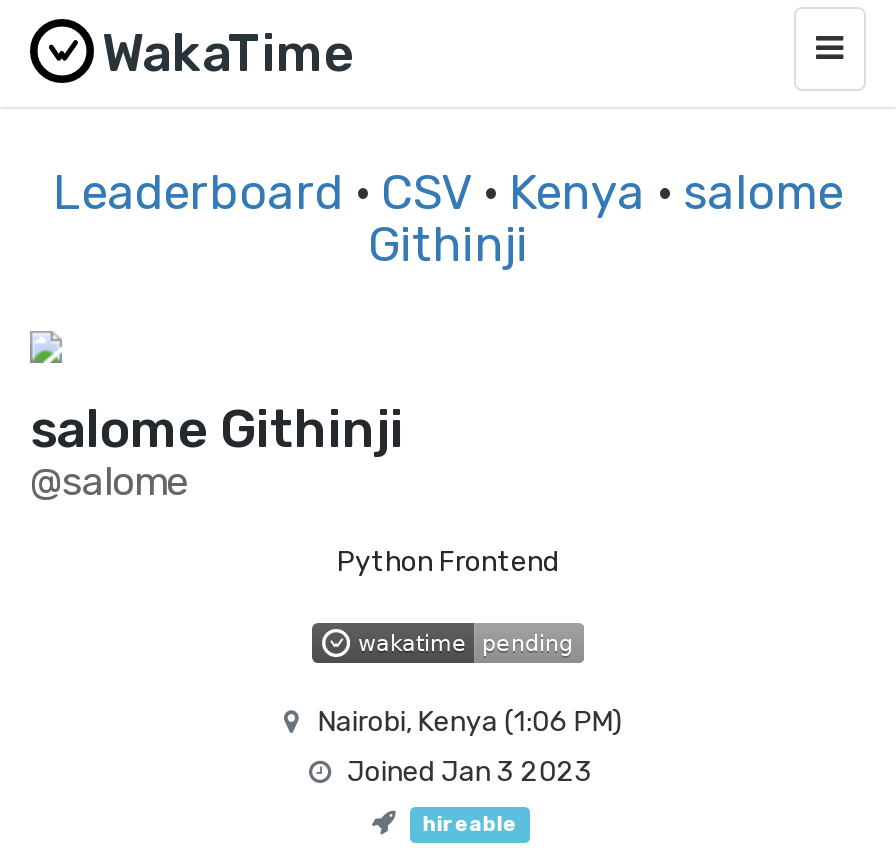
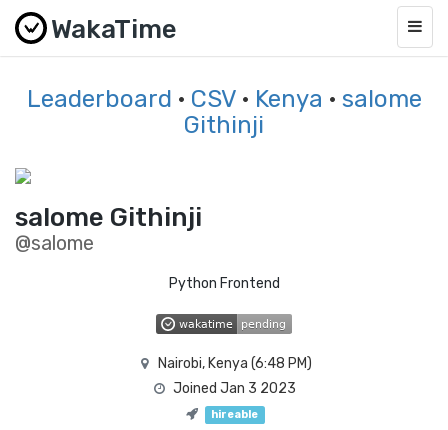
[318,706,622,740] Nairobi, Kenya (1:06 PM) -> [158,355,312,372] Nairobi, Kenya (6:48 PM)

